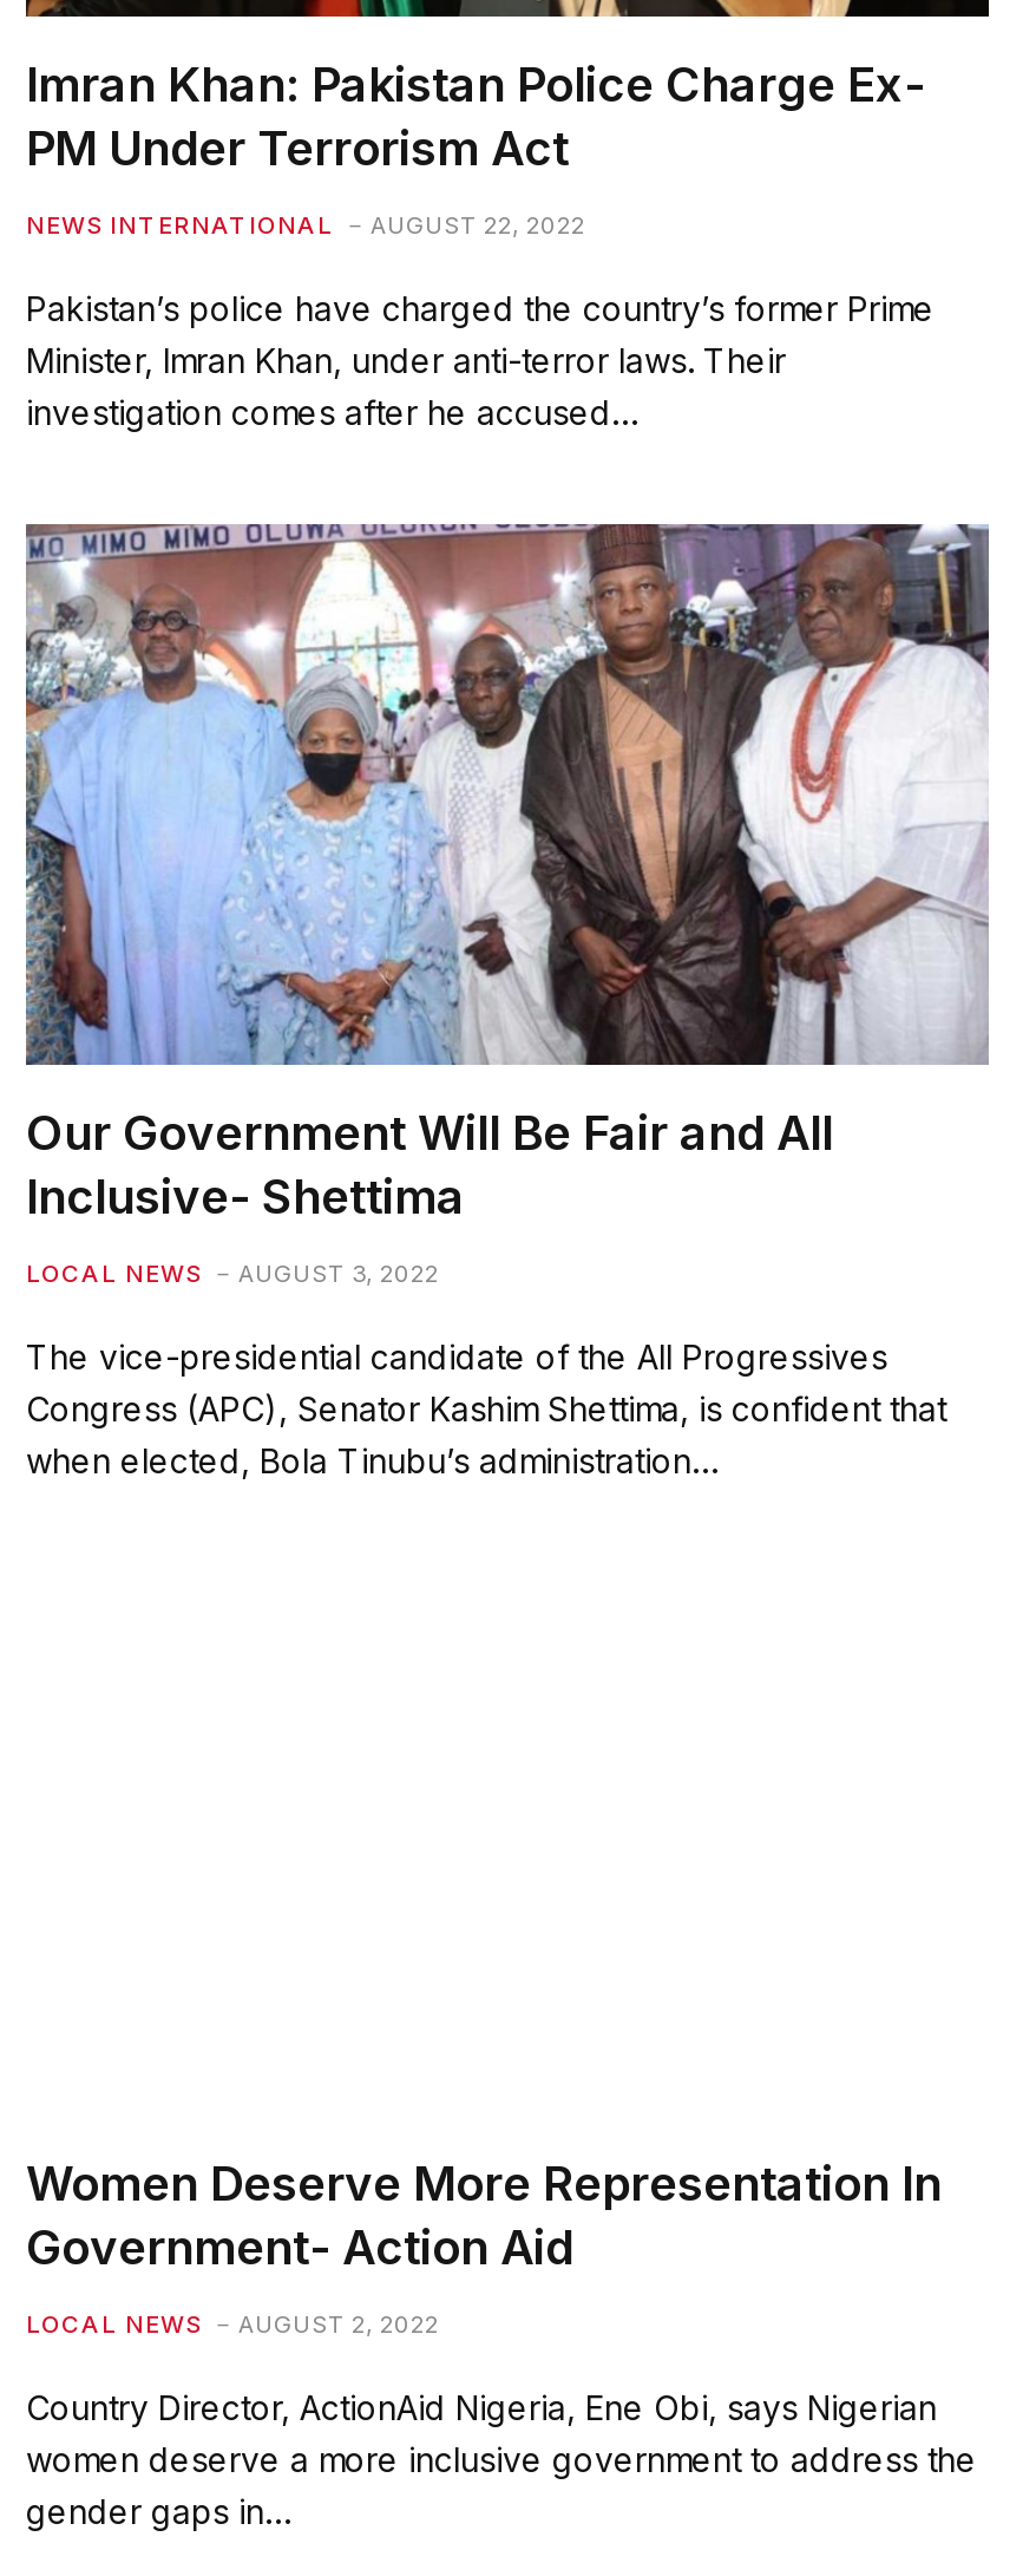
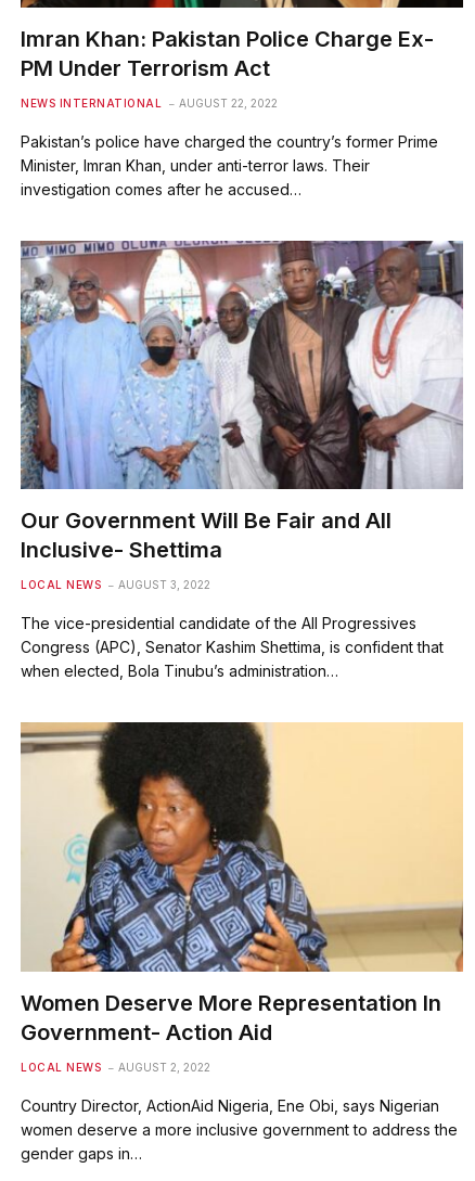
none -> [20,721,464,973] [image]

